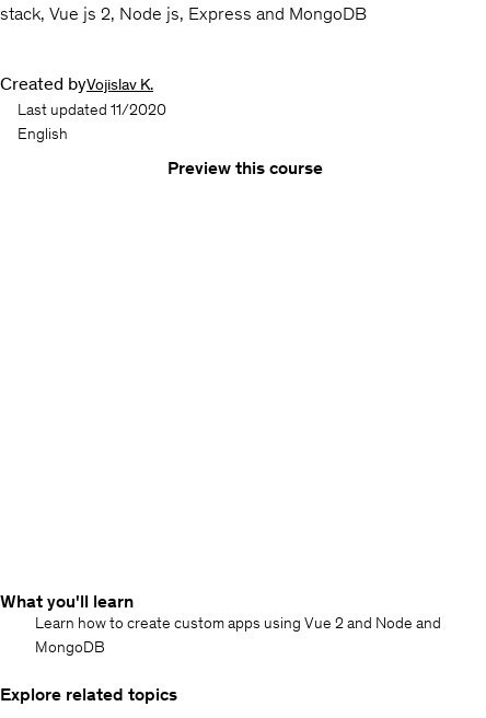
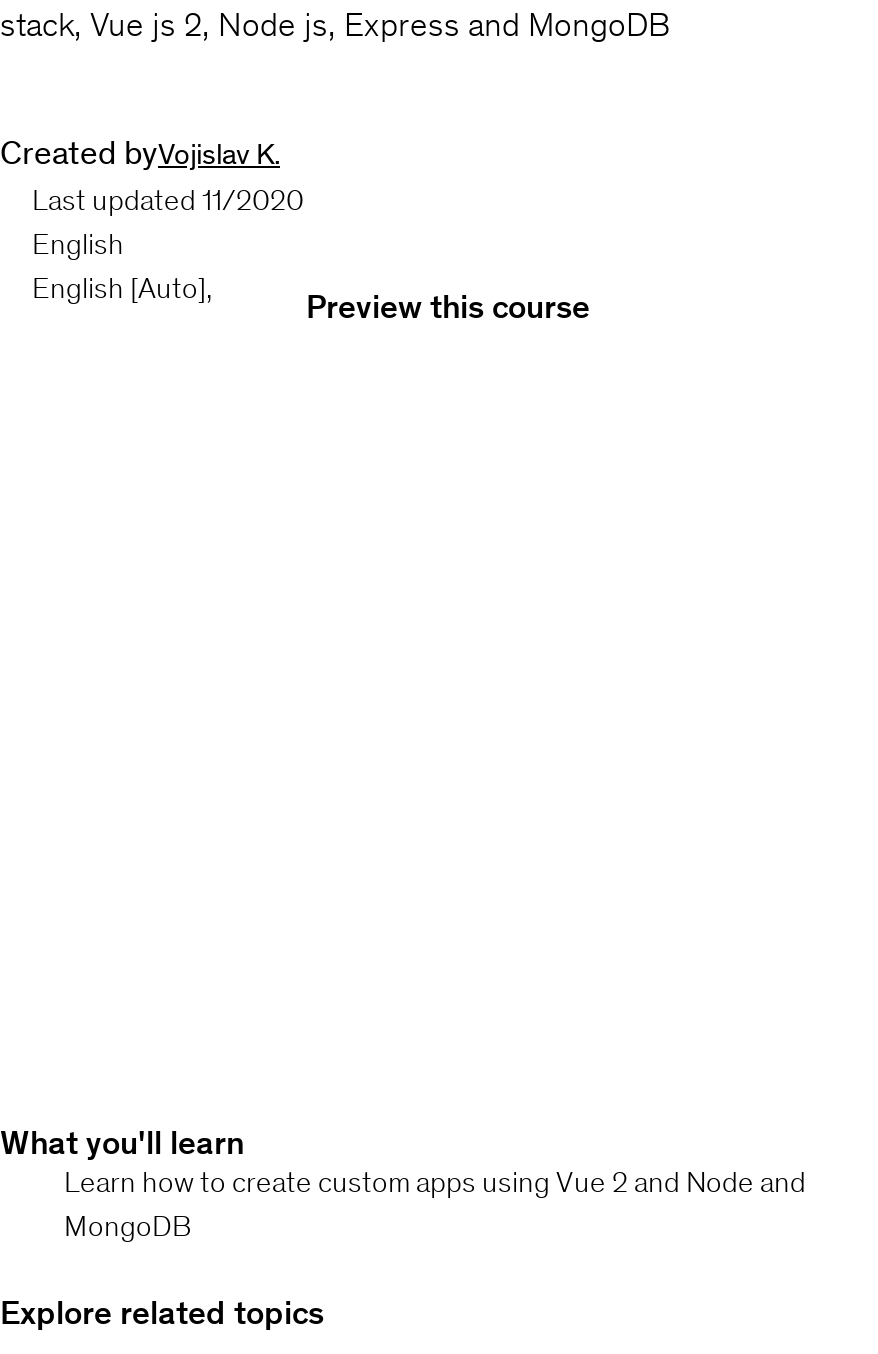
none -> [32,270,212,306] English [Auto],

